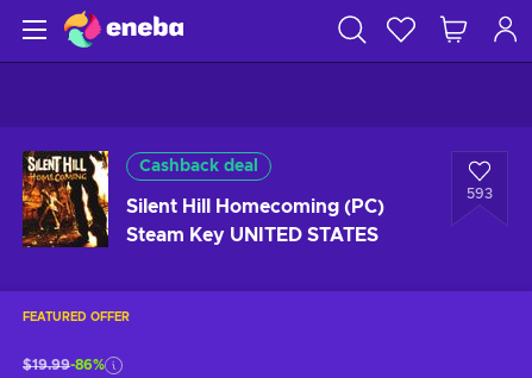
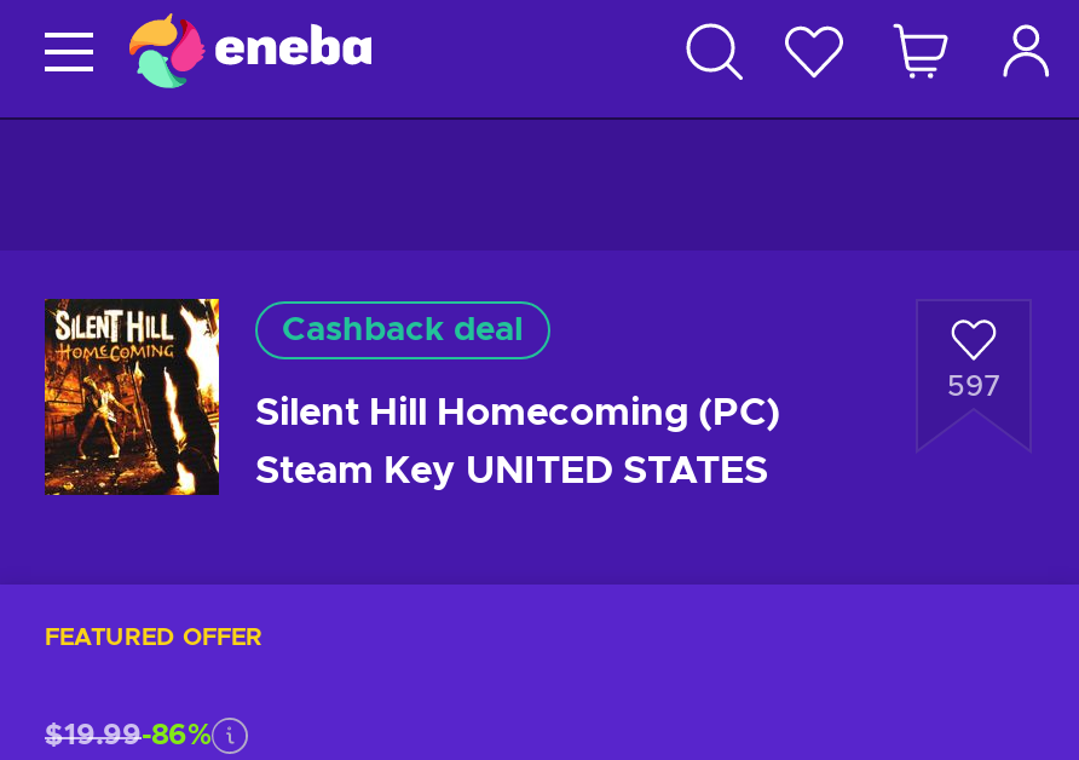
[467,187,493,201] 593 -> [947,373,1000,402] 597

